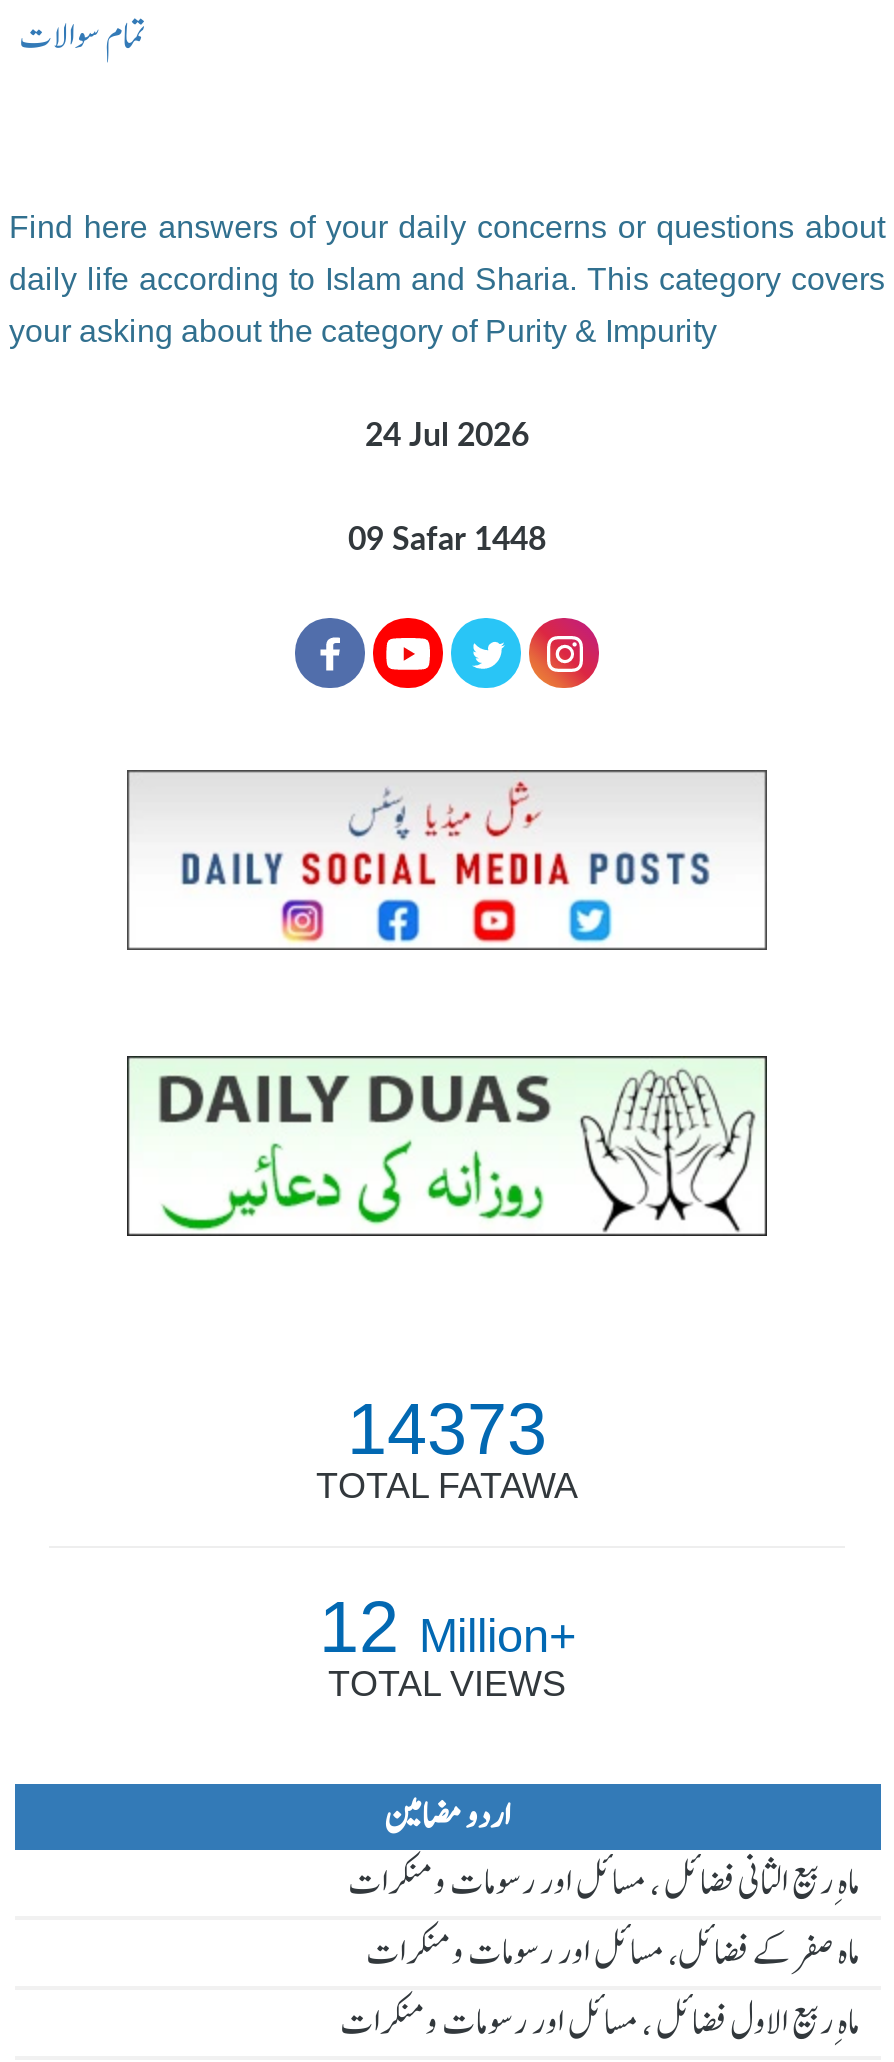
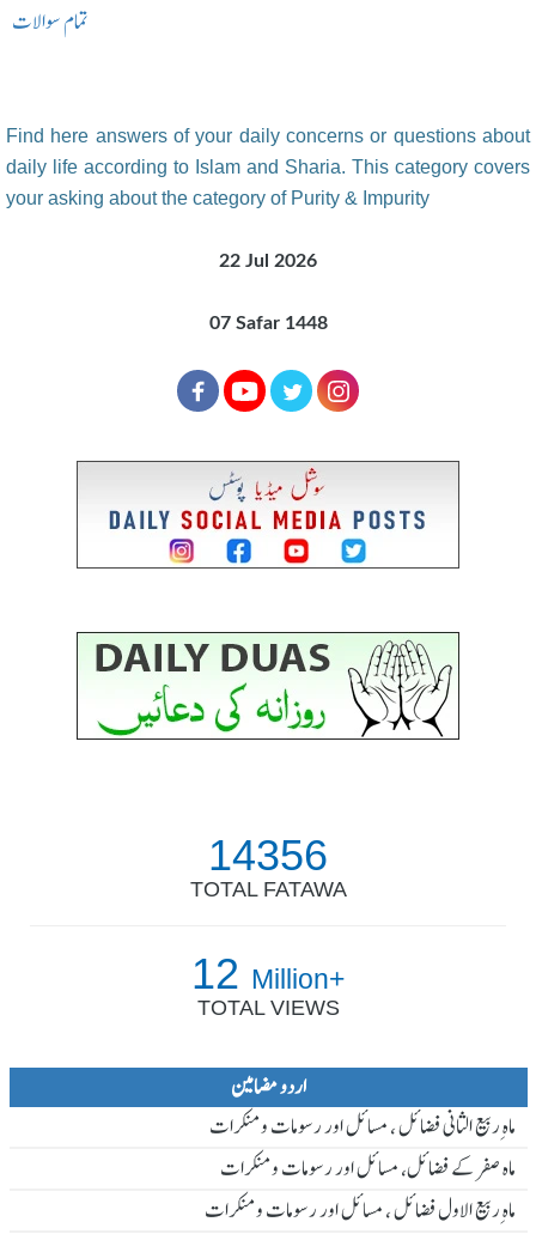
[365,420,529,452] 24 Jul 2026 -> [219,251,317,270] 22 Jul 2026
[348,524,546,556] 09 Safar 1448 -> [209,314,327,333] 07 Safar 1448
[347,1389,547,1471] 14373 -> [208,831,328,880] 14356

